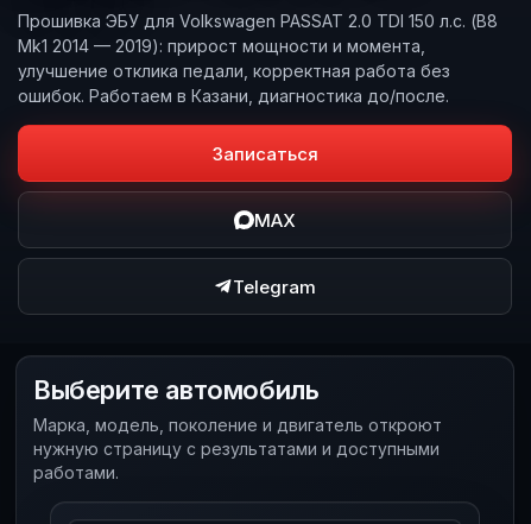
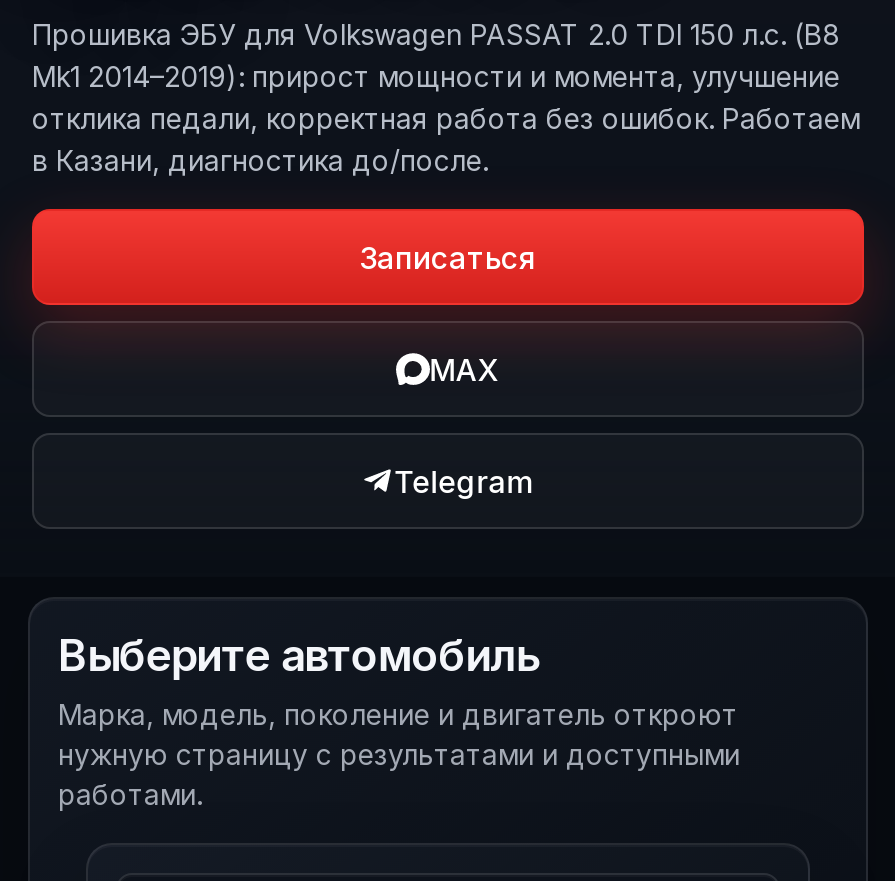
[18,36,450,106] Mk1 2014 — 2019): прирост мощности и момента, | улучшение отклика педали, корректная работа без | ошибок. Работаем в Казани, диагностика до/после. -> [32,59,860,177] Mk1 2014–2019): прирост мощности и момента, улучшение | отклика педали, корректная работа без ошибок. Работаем | в Казани, диагностика до/после.

